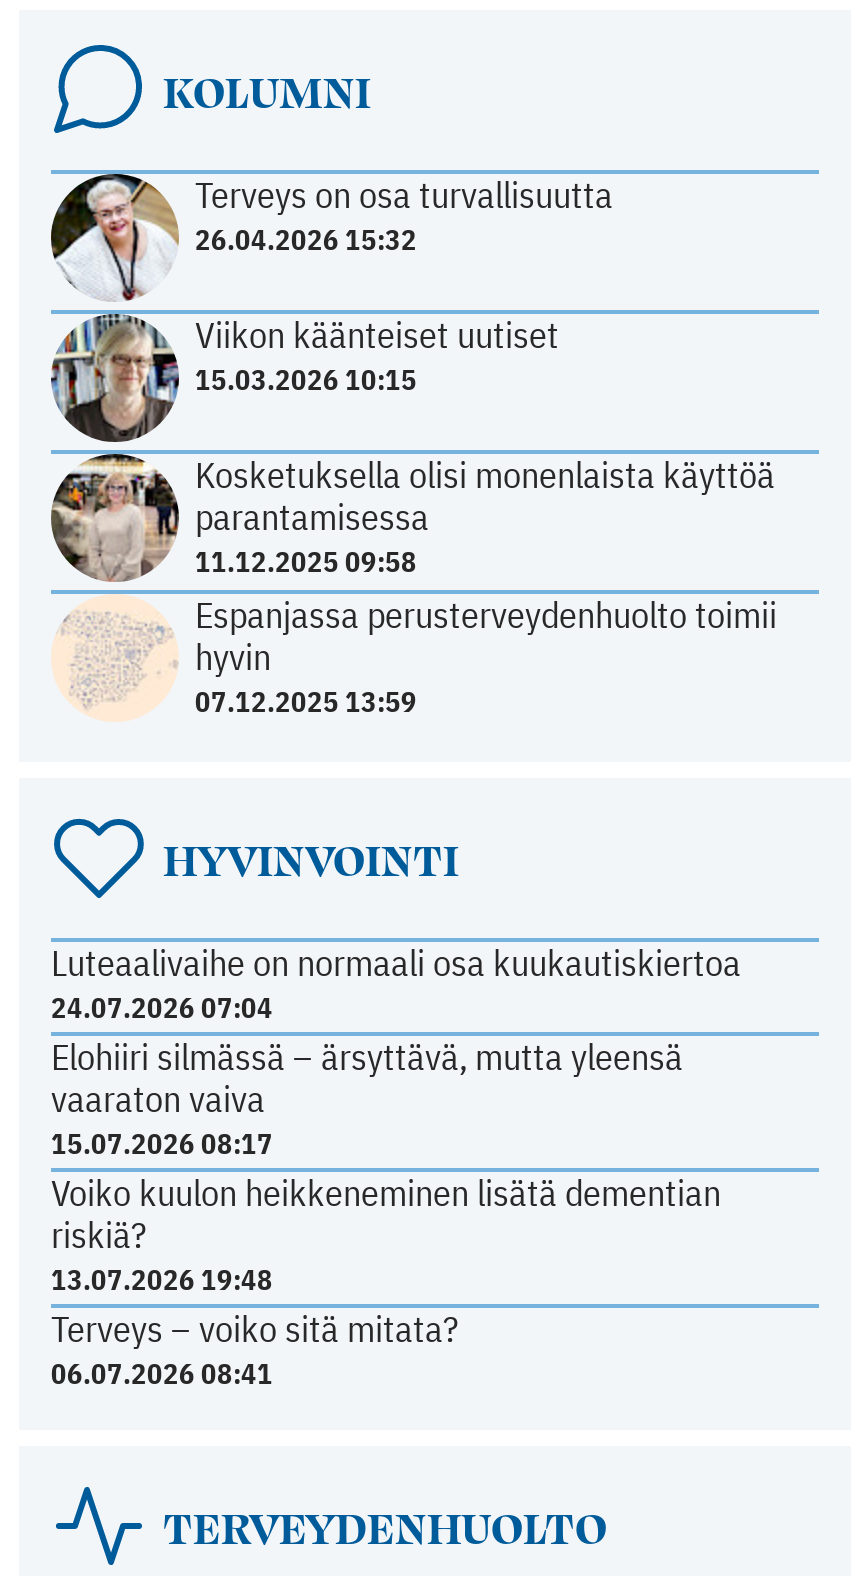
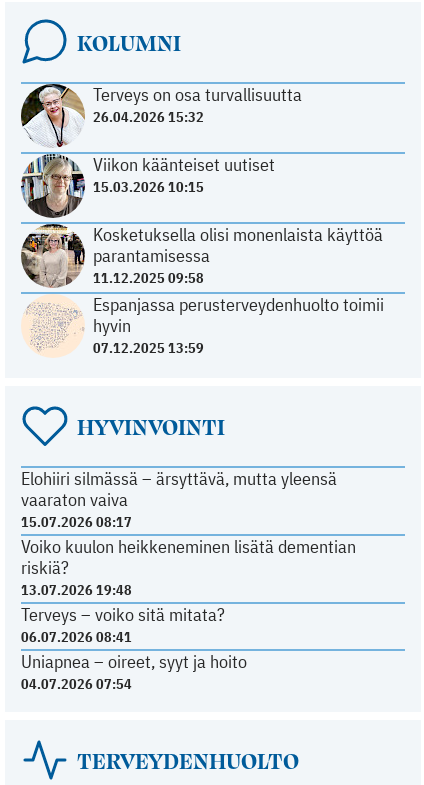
[51,939,741,1025] Luteaalivaihe on normaali osa kuukautiskiertoa | 24.07.2026 07:04 -> none
moved [51,1033,721,1391] -> [21,467,356,646]: Elohiiri silmässä – ärsyttävä, mutta yleensä | vaaraton vaiva | 15.07.2026 08:17 | Voiko kuulon heikkeneminen lisätä dementian | riskiä? | 13.07.2026 19:48 | Terveys – voiko sitä mitata? | 06.07.2026 08:41
none -> [21,650,247,693] Uniapnea – oireet, syyt ja hoito | 04.07.2026 07:54

